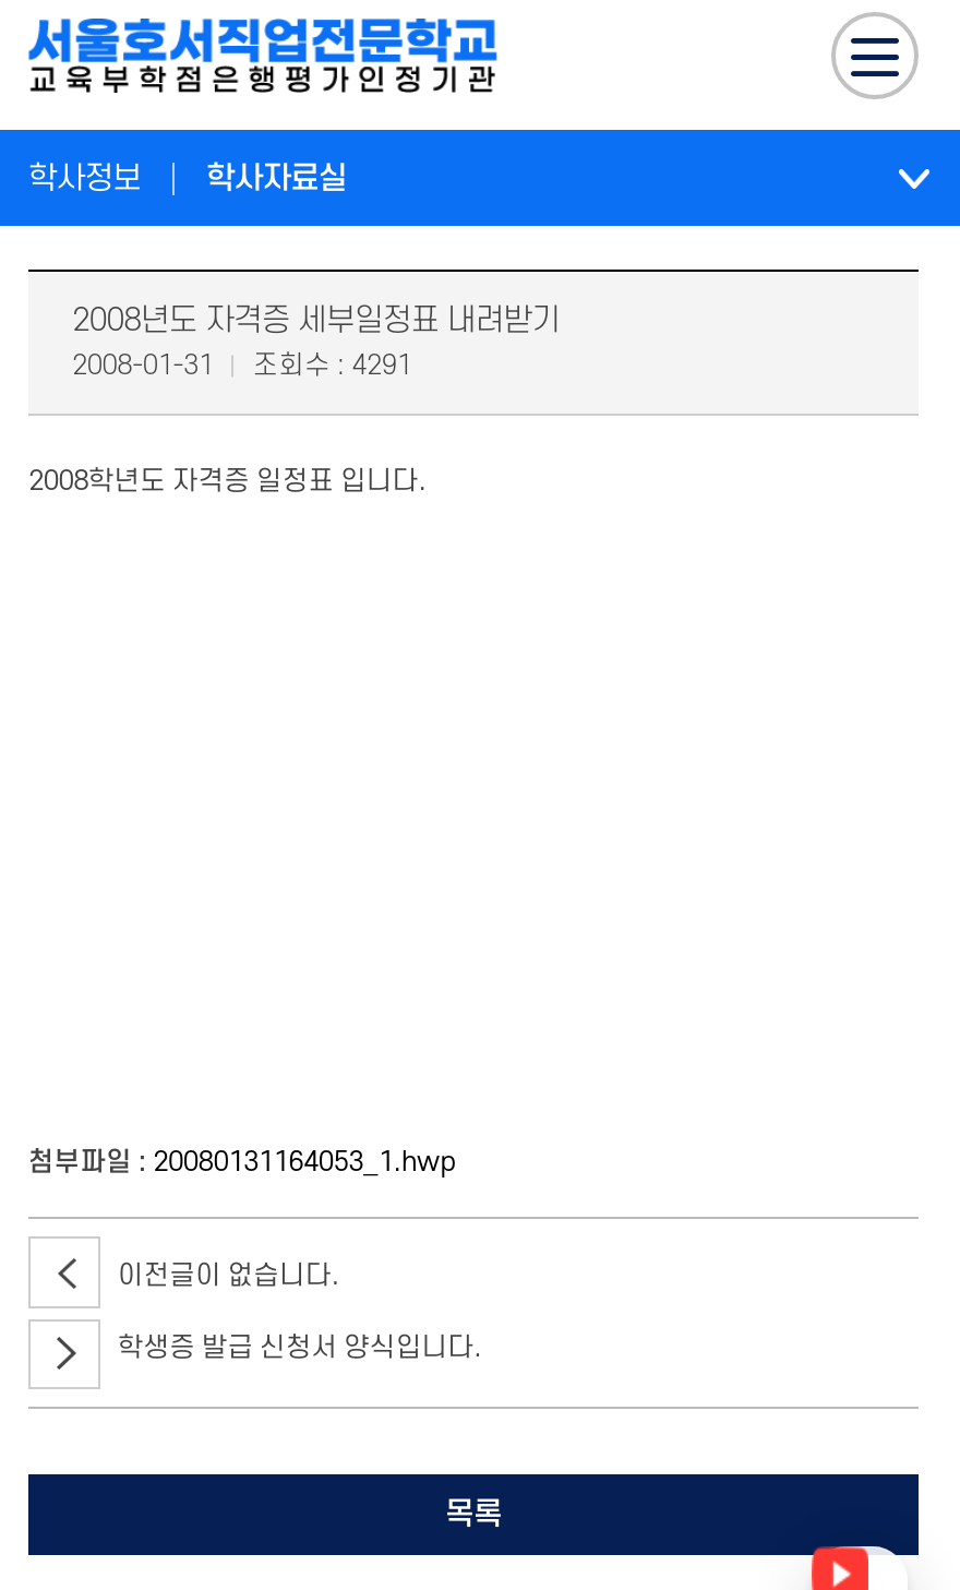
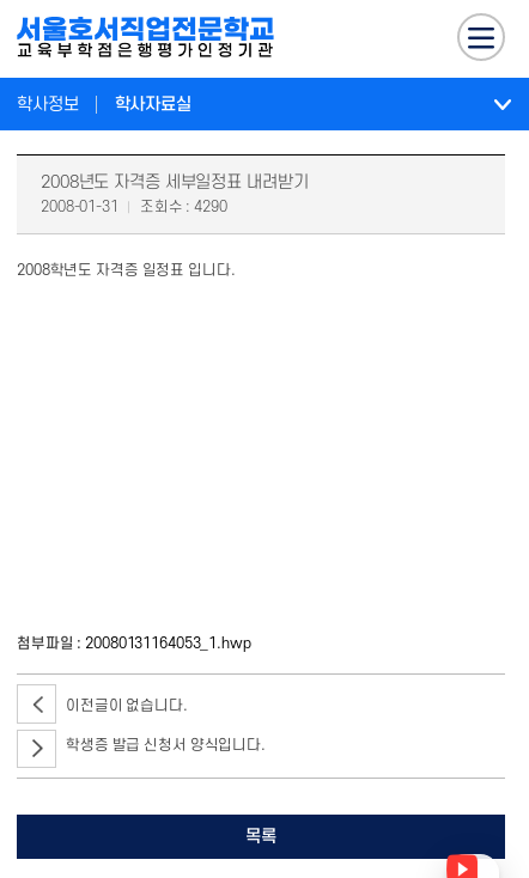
[72,350,411,381] 2008-01-31 조회수 : 4291 -> [41,199,227,215] 2008-01-31 조회수 : 4290

